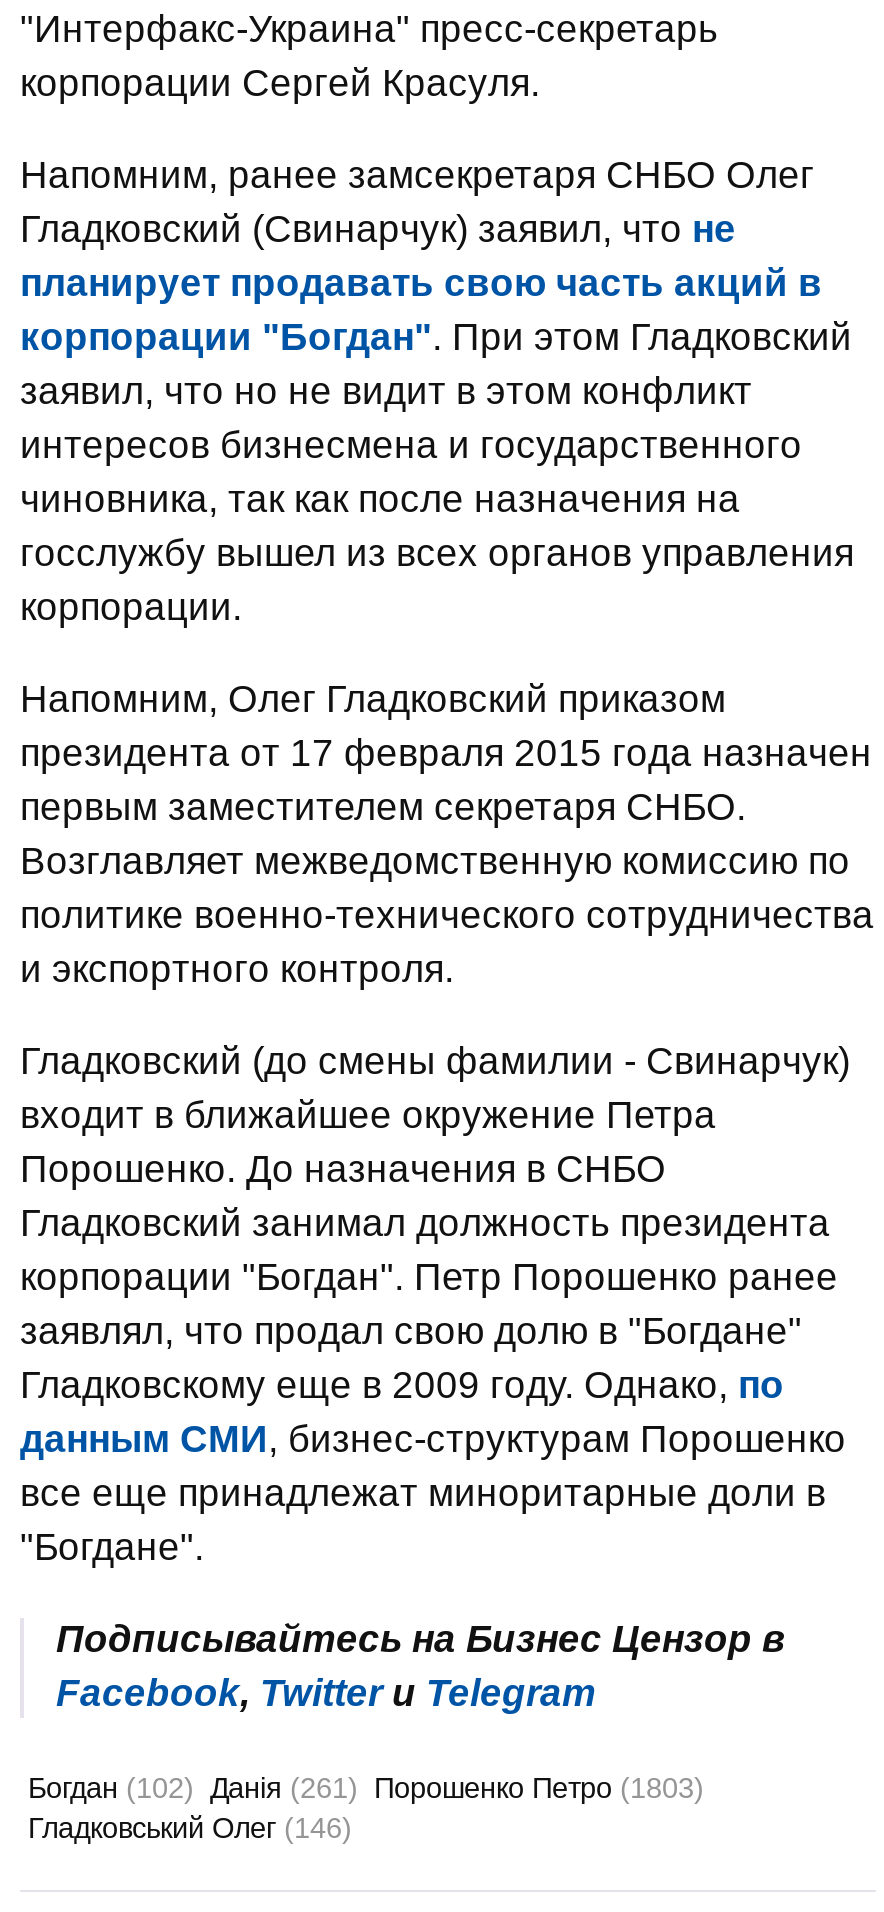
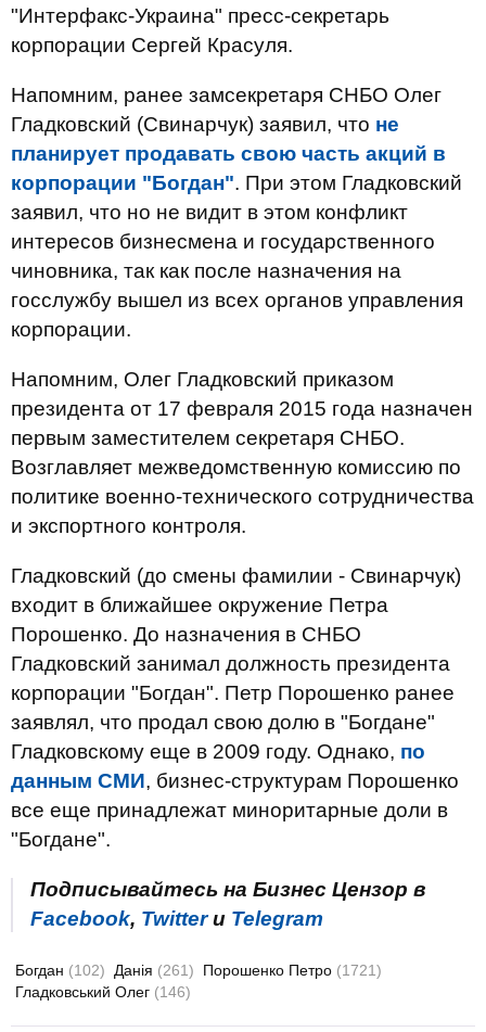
[28,1772,704,1804] Богдан (102) Данія (261) Порошенко Петро (1803) -> [15,961,382,979] Богдан (102) Данія (261) Порошенко Петро (1721)

